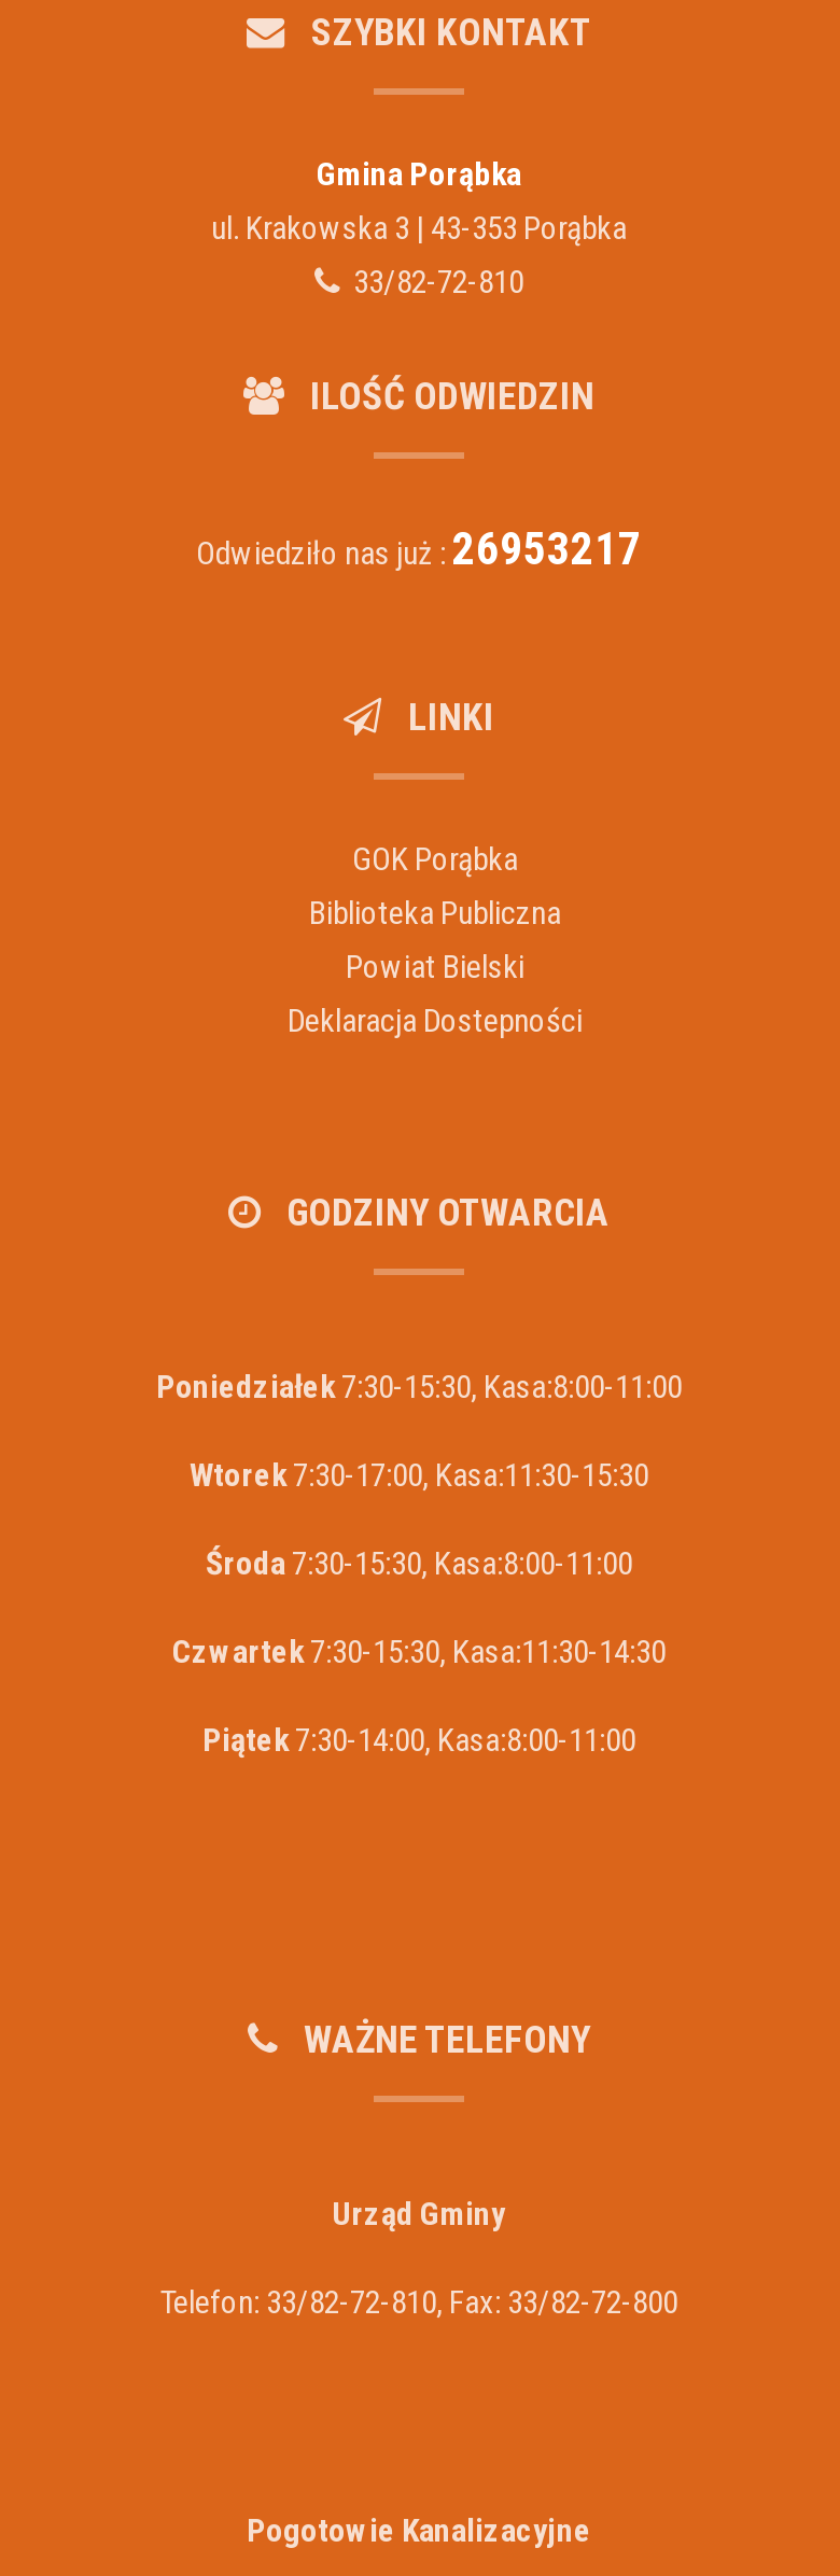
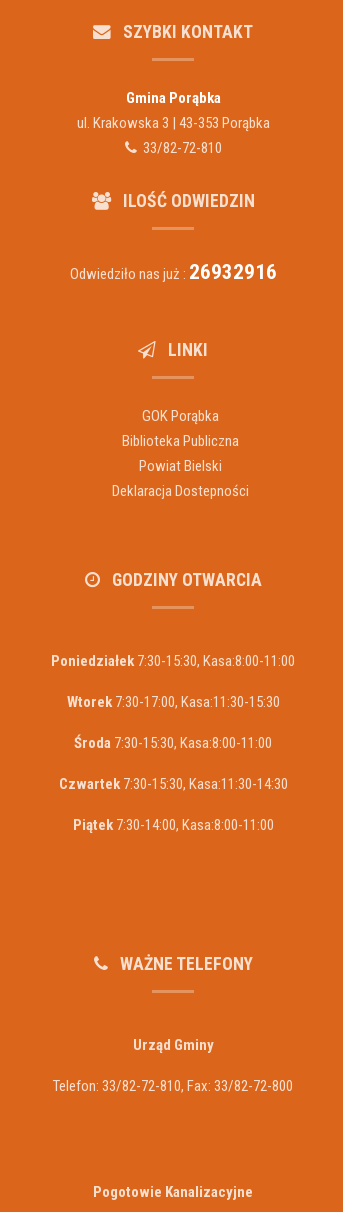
[196,524,642,576] Odwiedziło nas już : 26953217 -> [69,260,276,284] Odwiedziło nas już : 26932916

